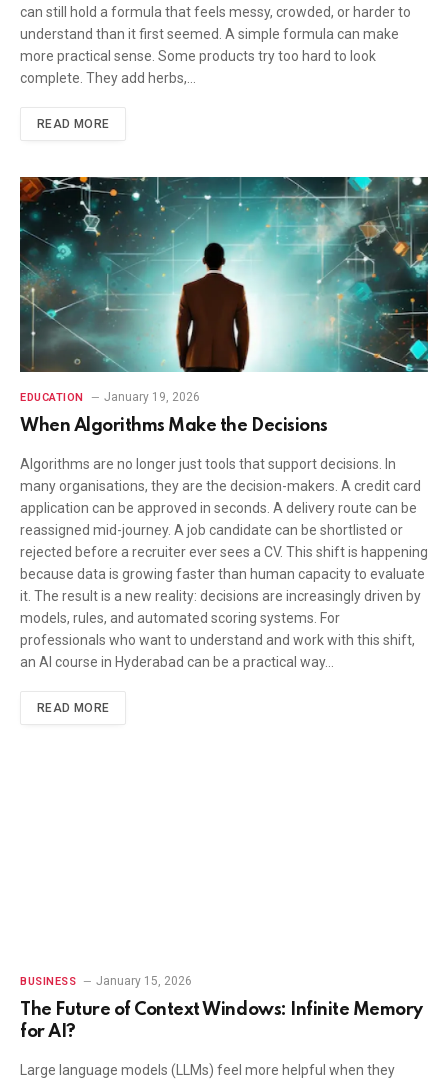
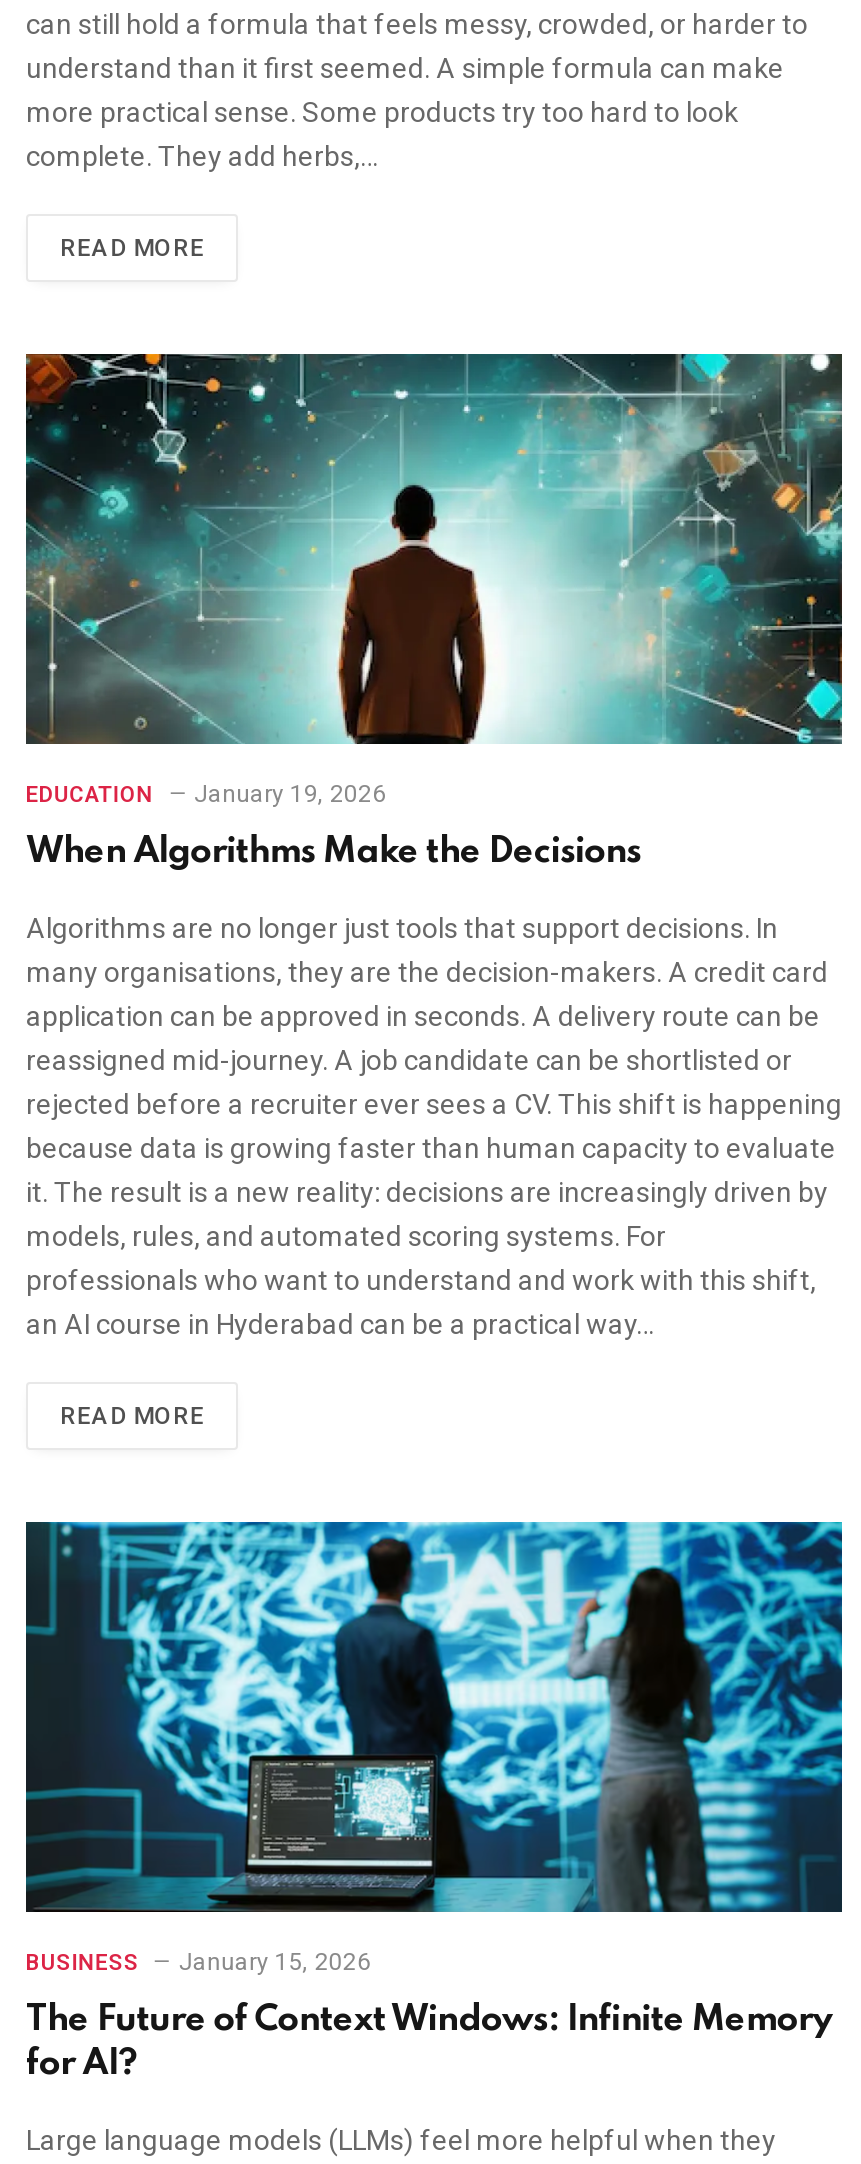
none -> [24,1520,844,1914] [image]

